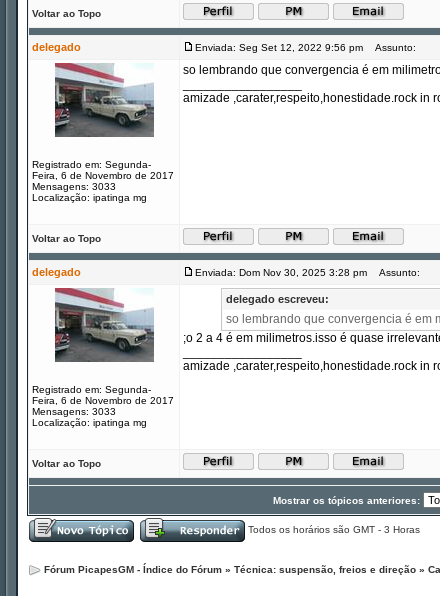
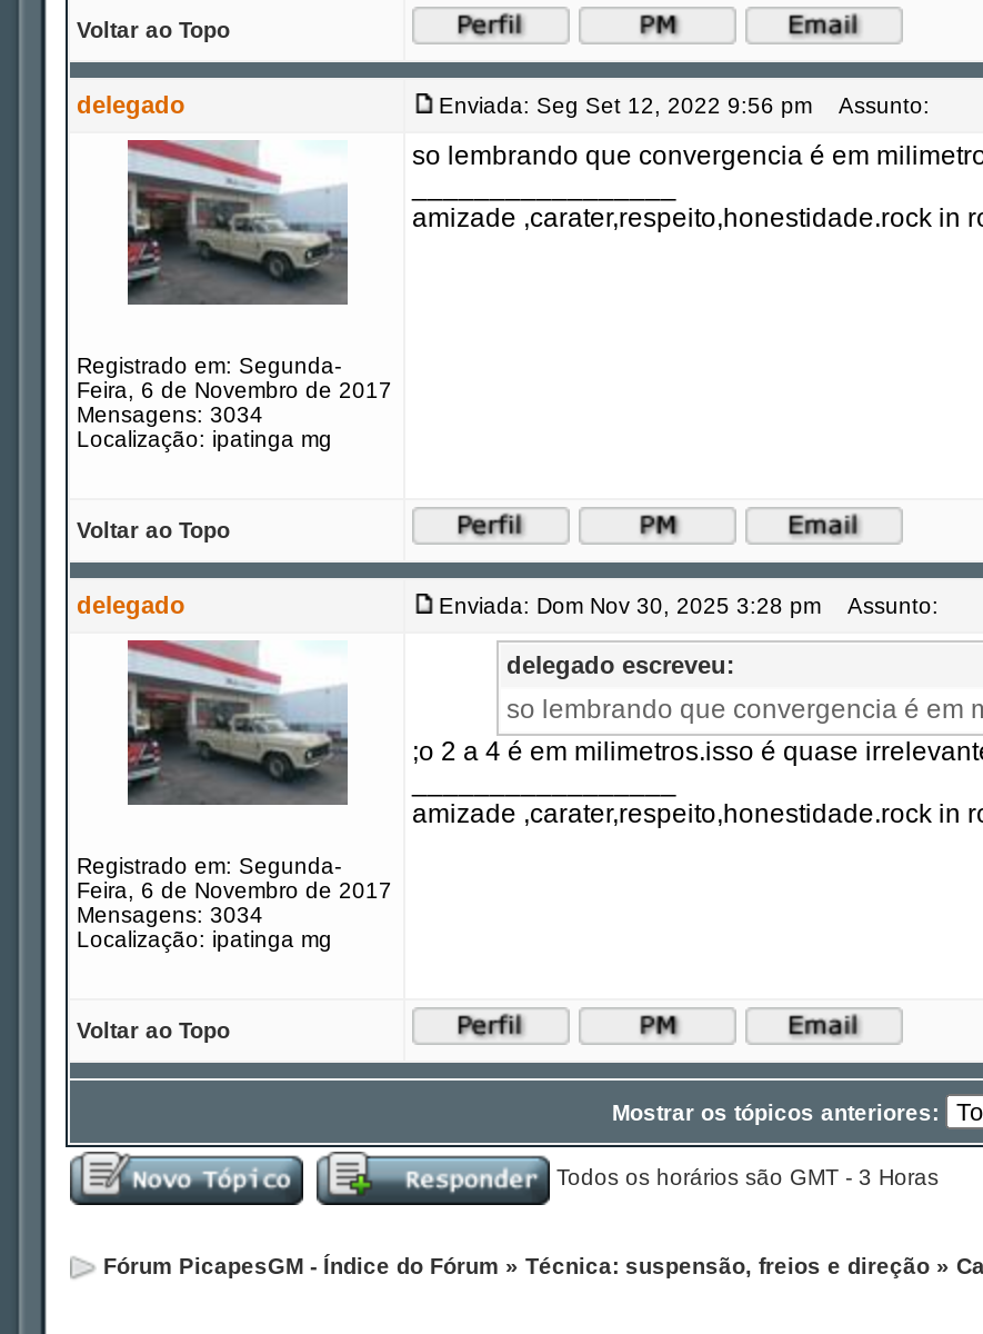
[32,181,116,192] Mensagens: 3033 -> [77,402,263,427] Mensagens: 3034
[32,406,116,417] Mensagens: 3033 -> [77,903,263,927] Mensagens: 3034

